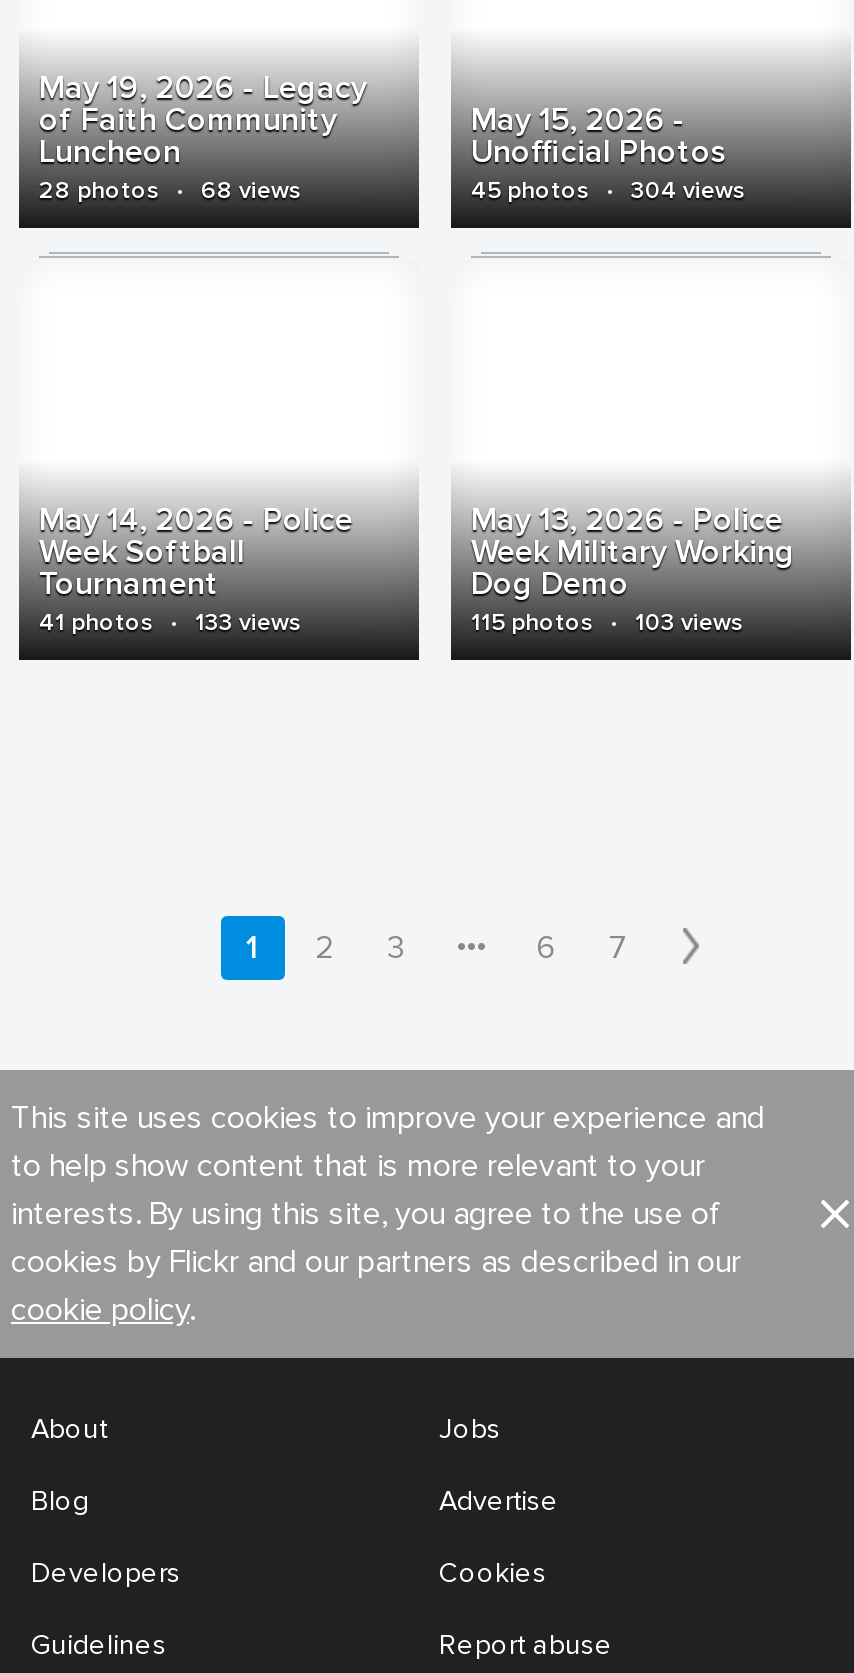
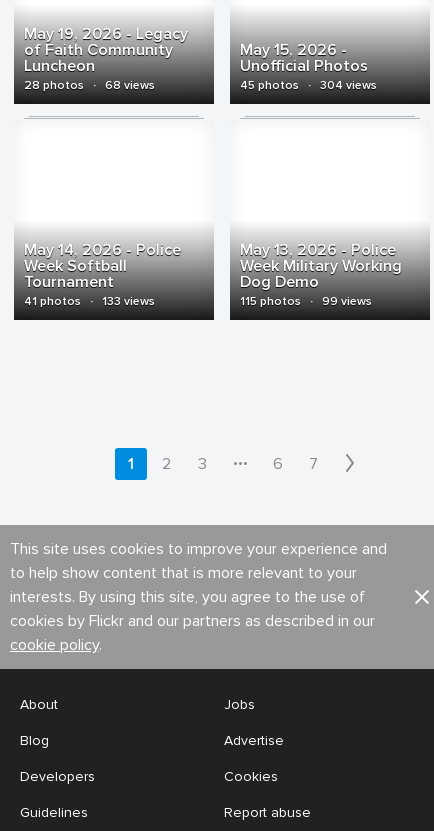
[471,608,743,638] 115 photos · 103 views -> [240,294,372,309] 115 photos · 99 views

